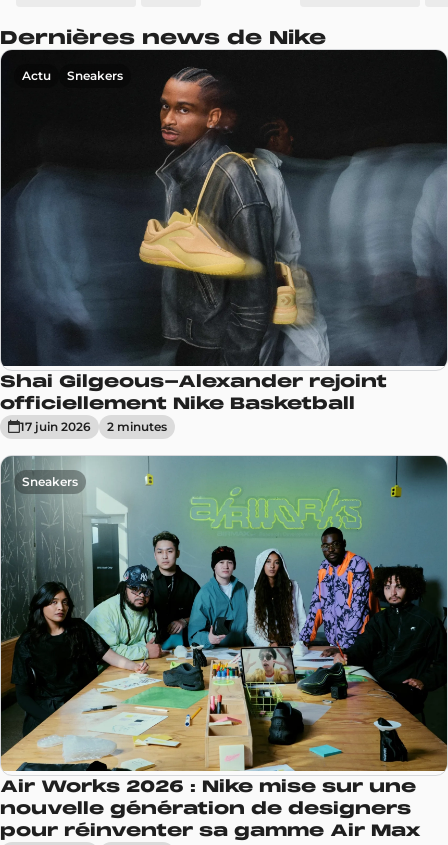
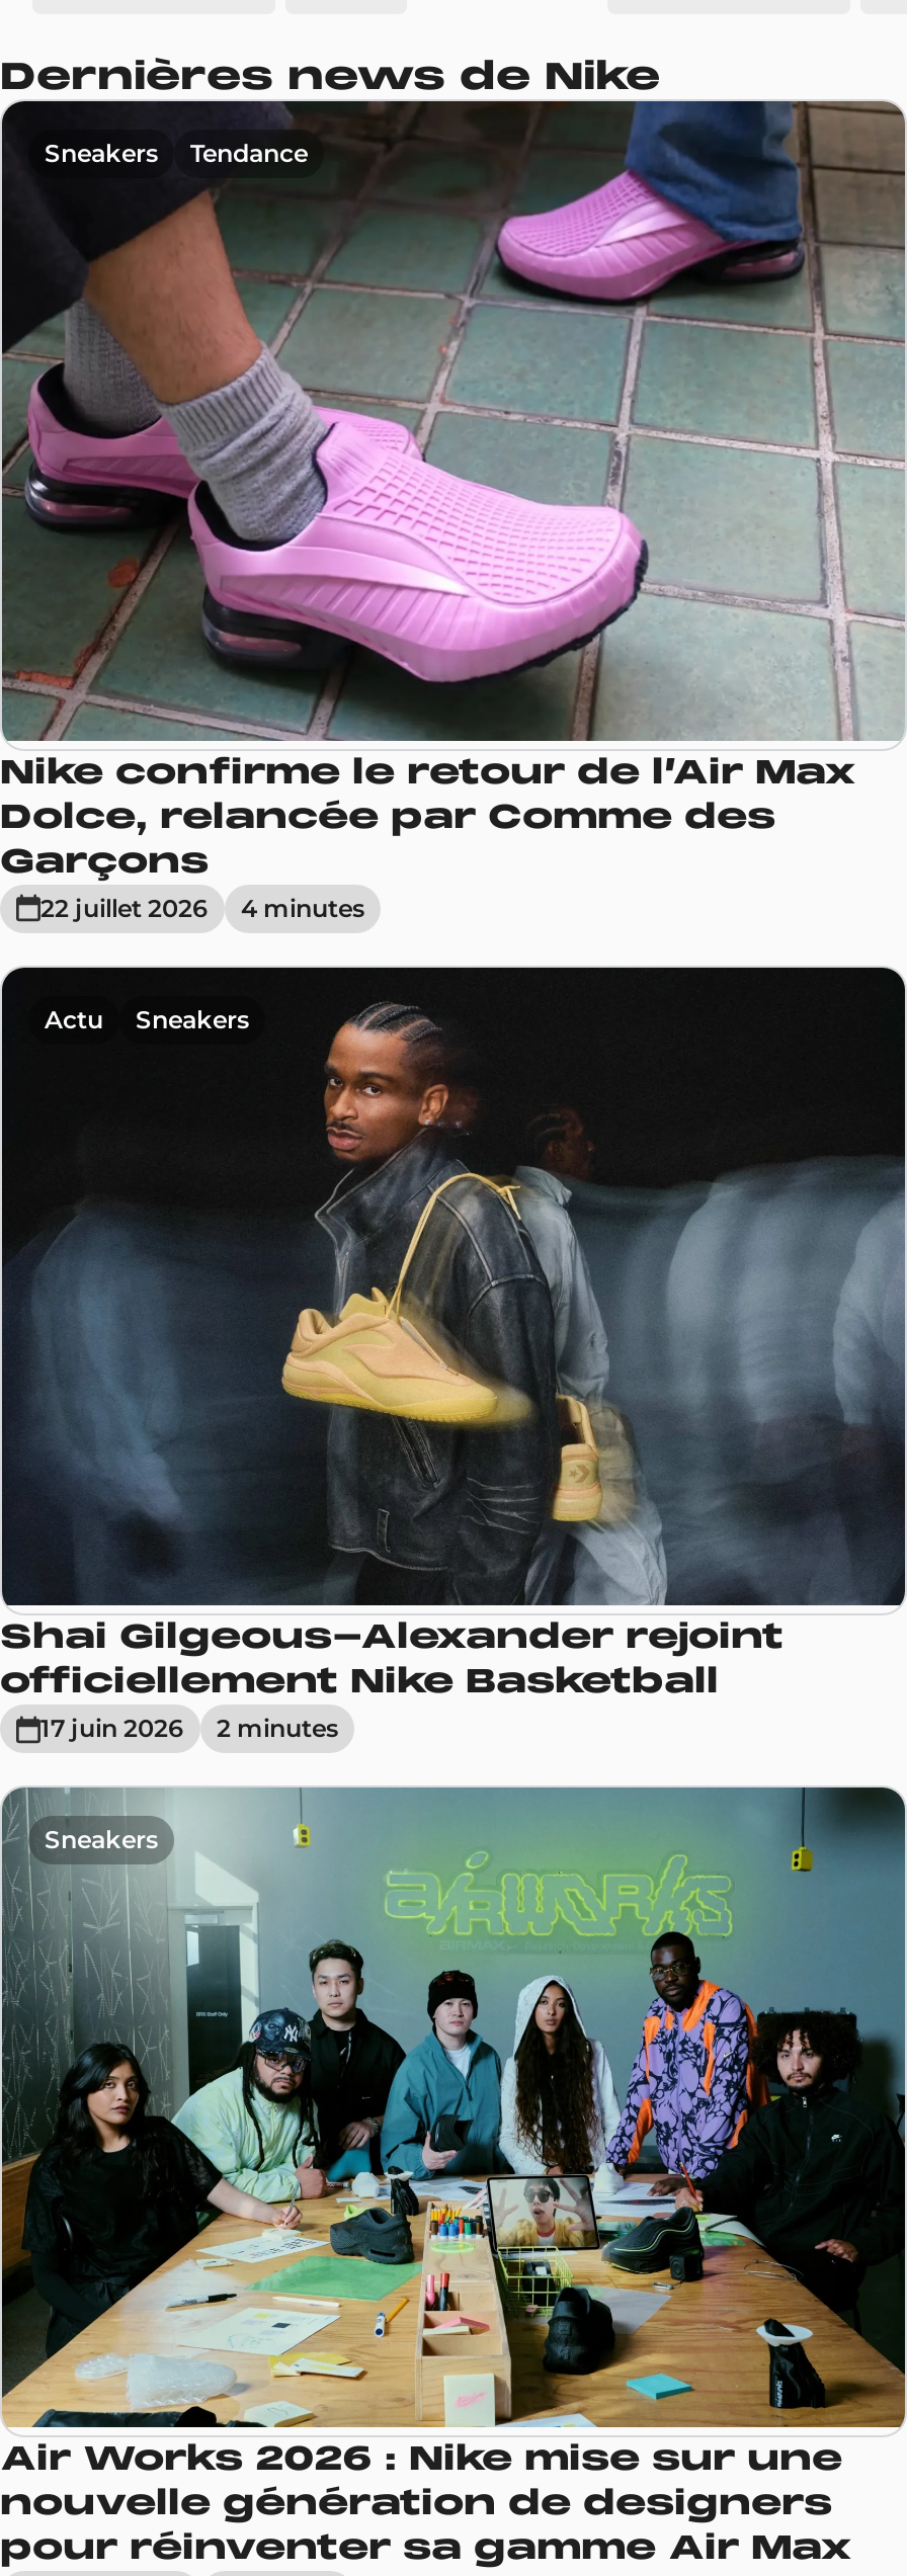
none -> [0,750,856,923] Nike confirme le retour de l’Air Max | Dolce, relancée par Comme des | Garçons | 22 juillet 2026 | 4 minutes
none -> [6,99,901,739] [image] | Sneakers | Tendance

